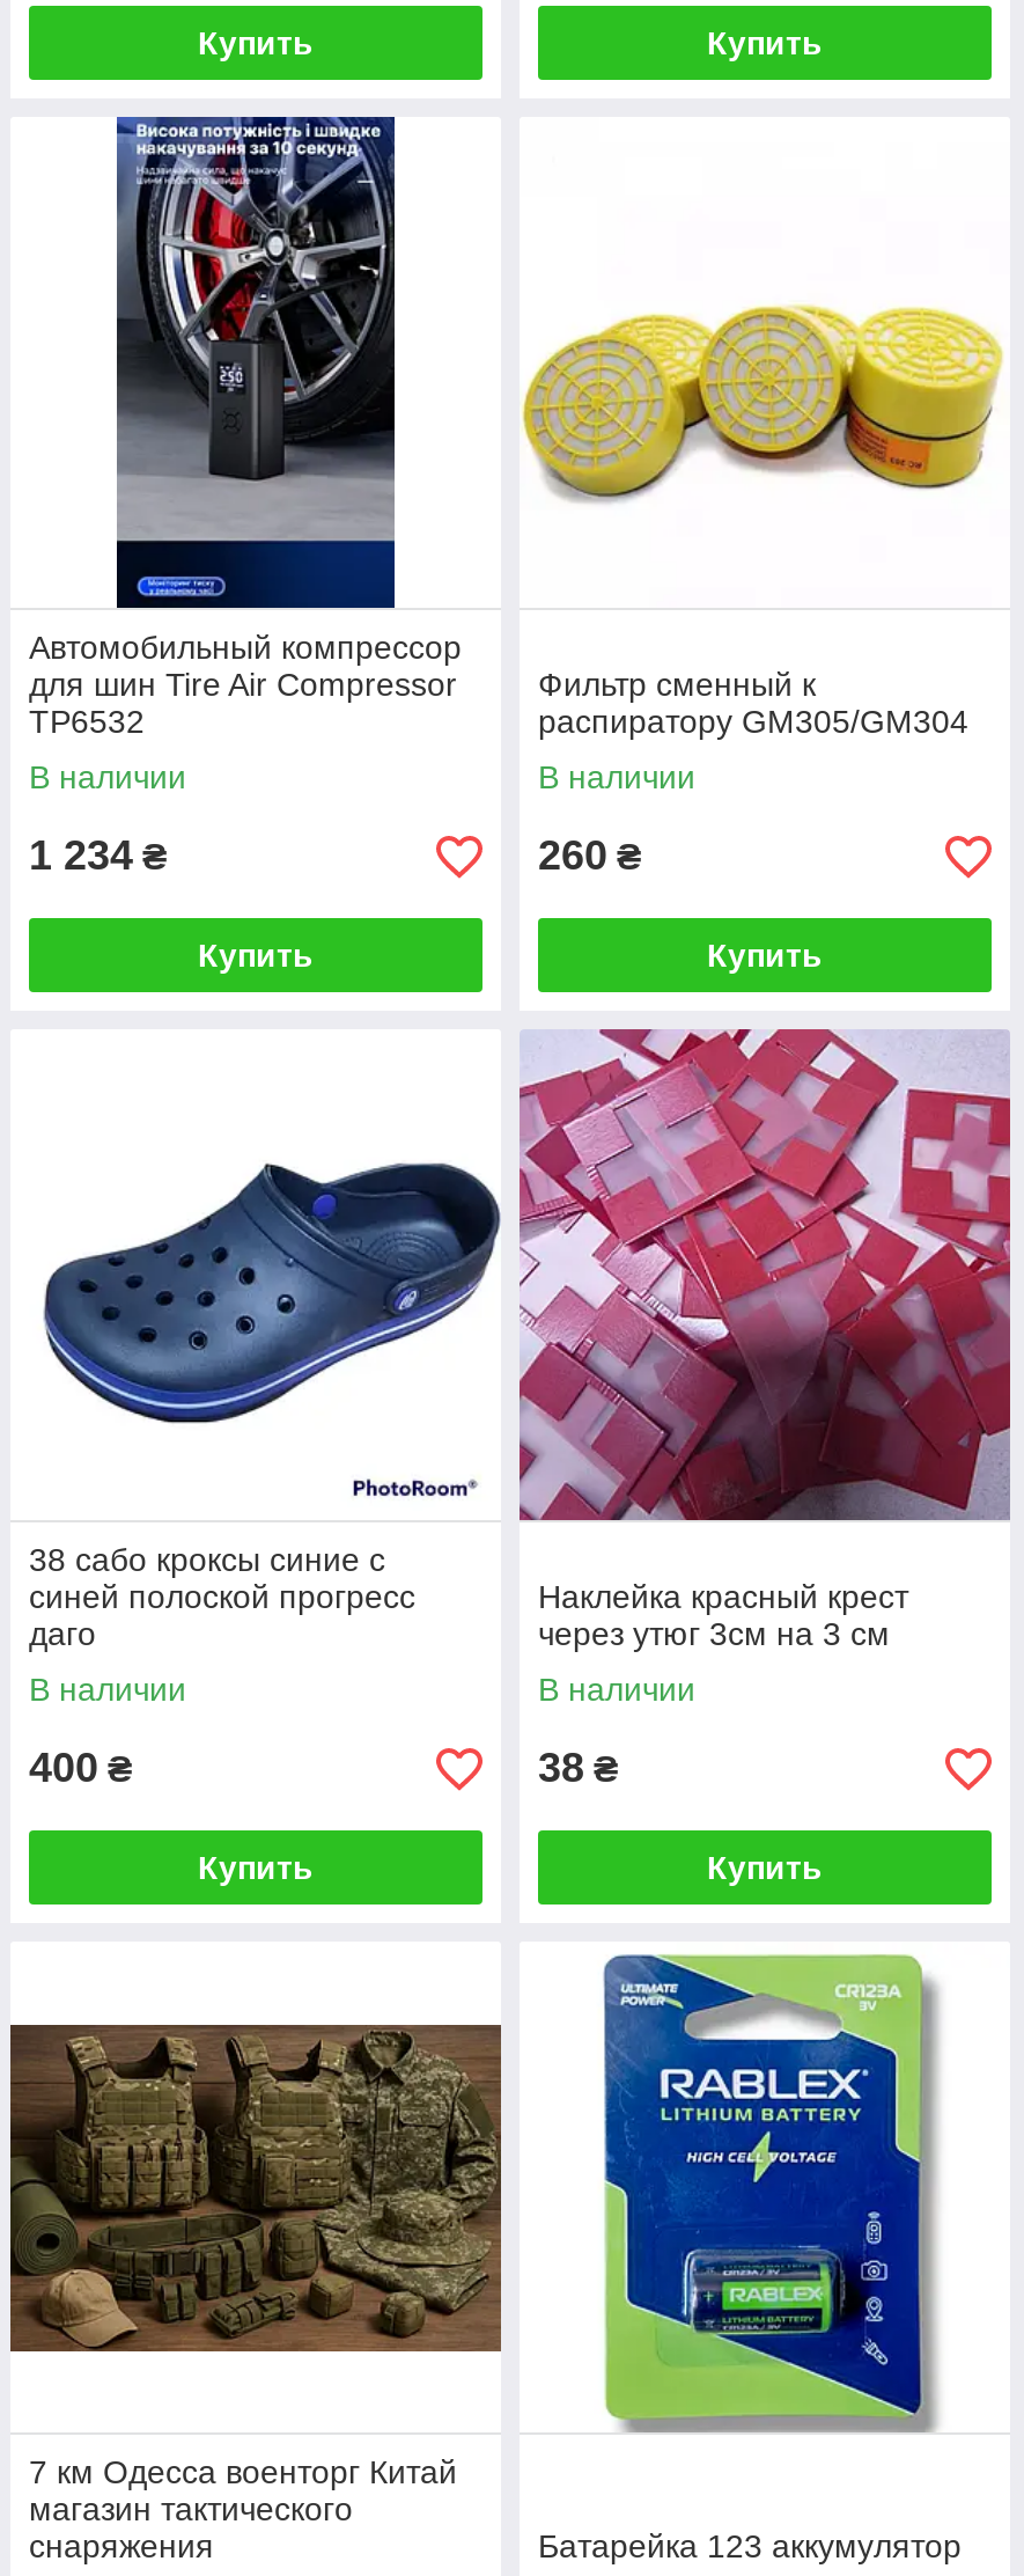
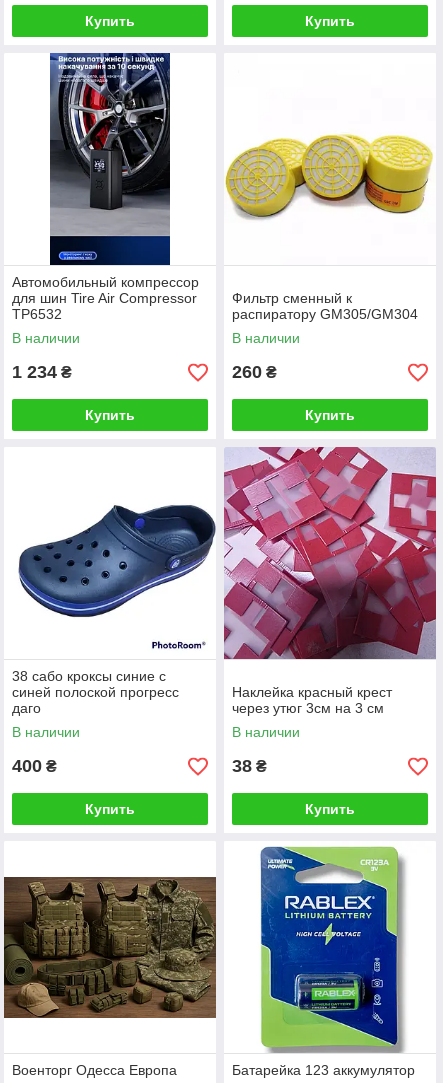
[29,2454,457,2565] 7 км Одесса военторг Китай | магазин тактического | снаряжения -> [12,1062,177,1078] Военторг Одесса Европа

